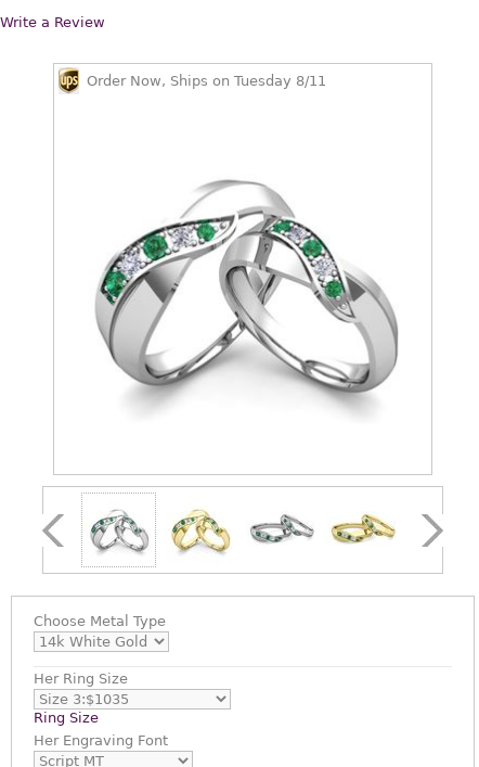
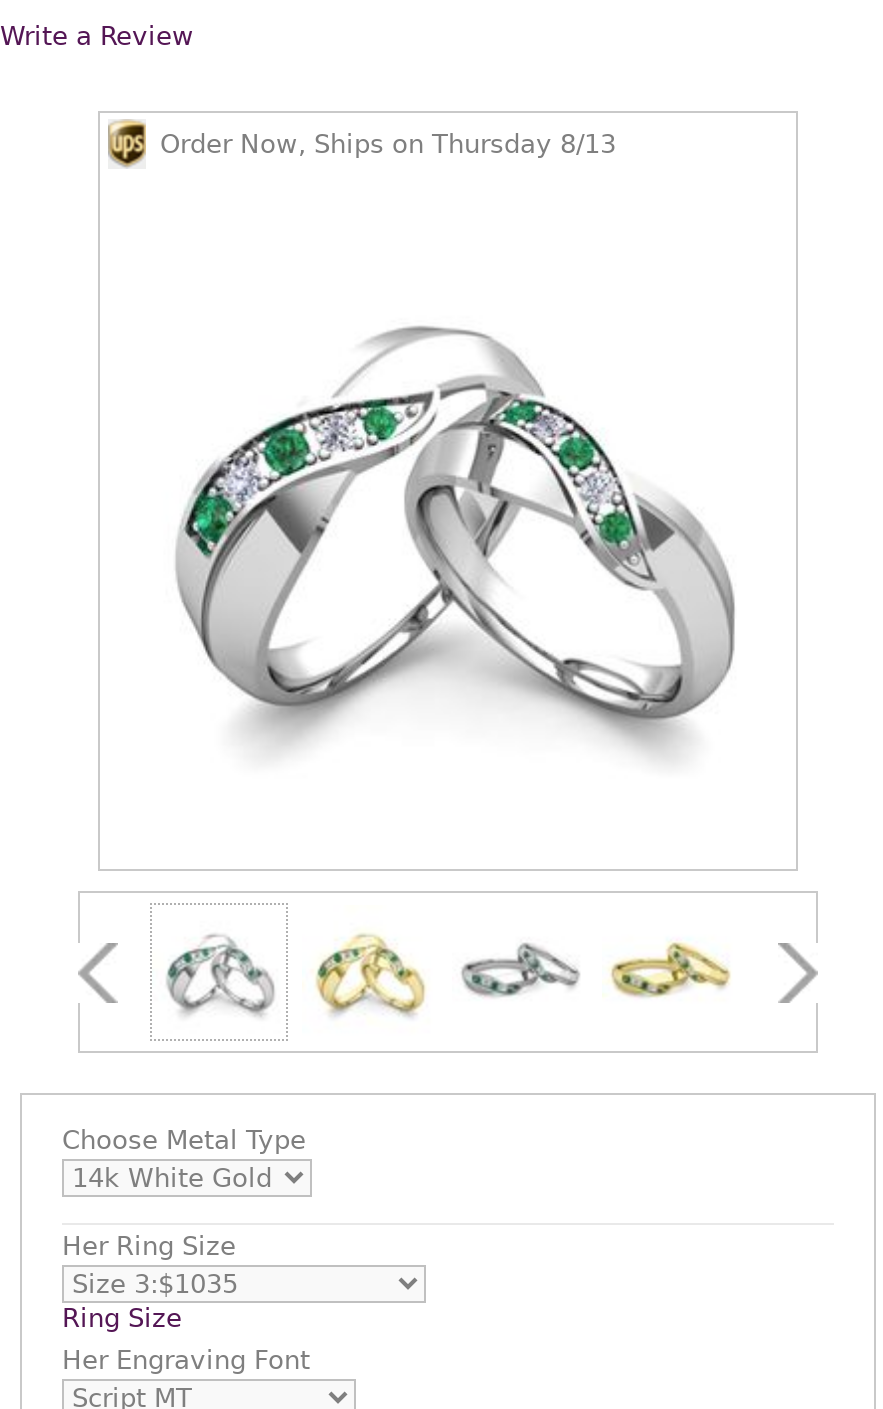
[87,73,326,89] Order Now, Ships on Tuesday 8/11 -> [160,129,616,159] Order Now, Ships on Thursday 8/13

